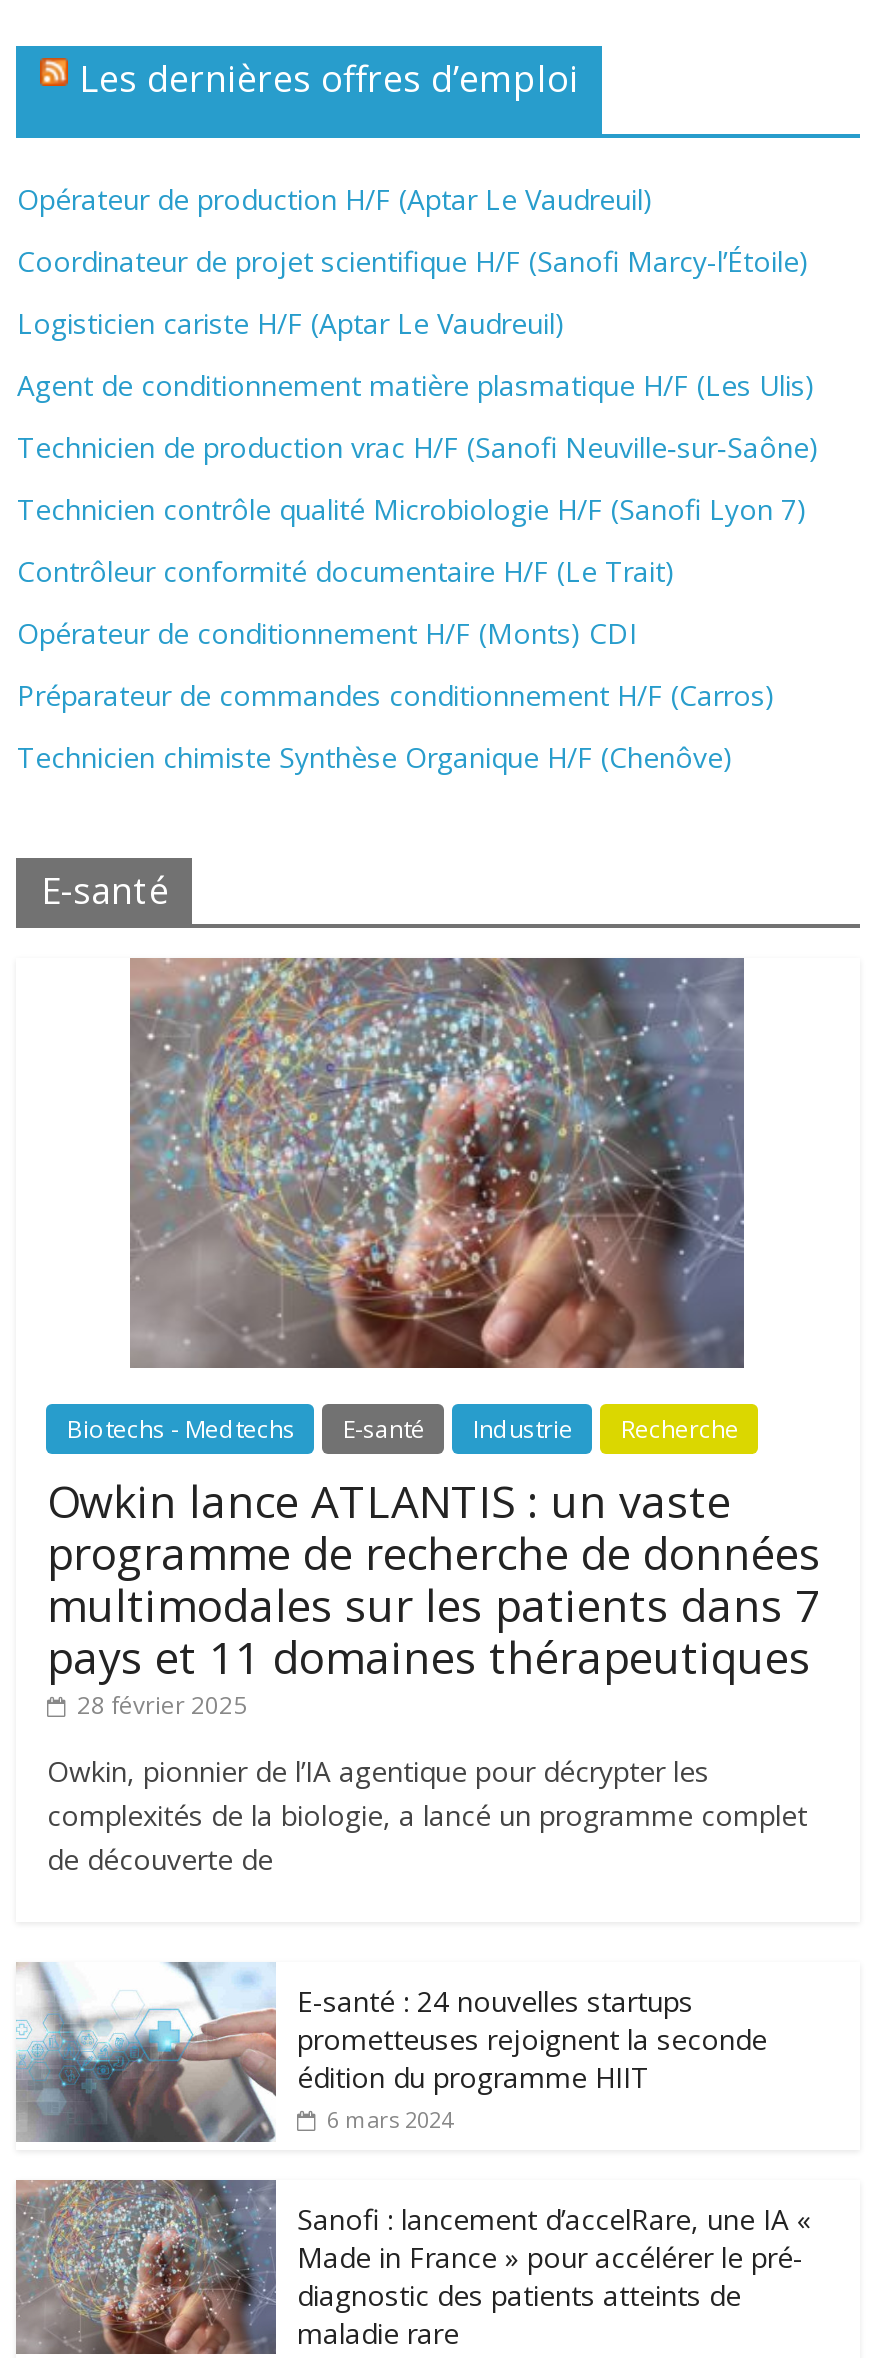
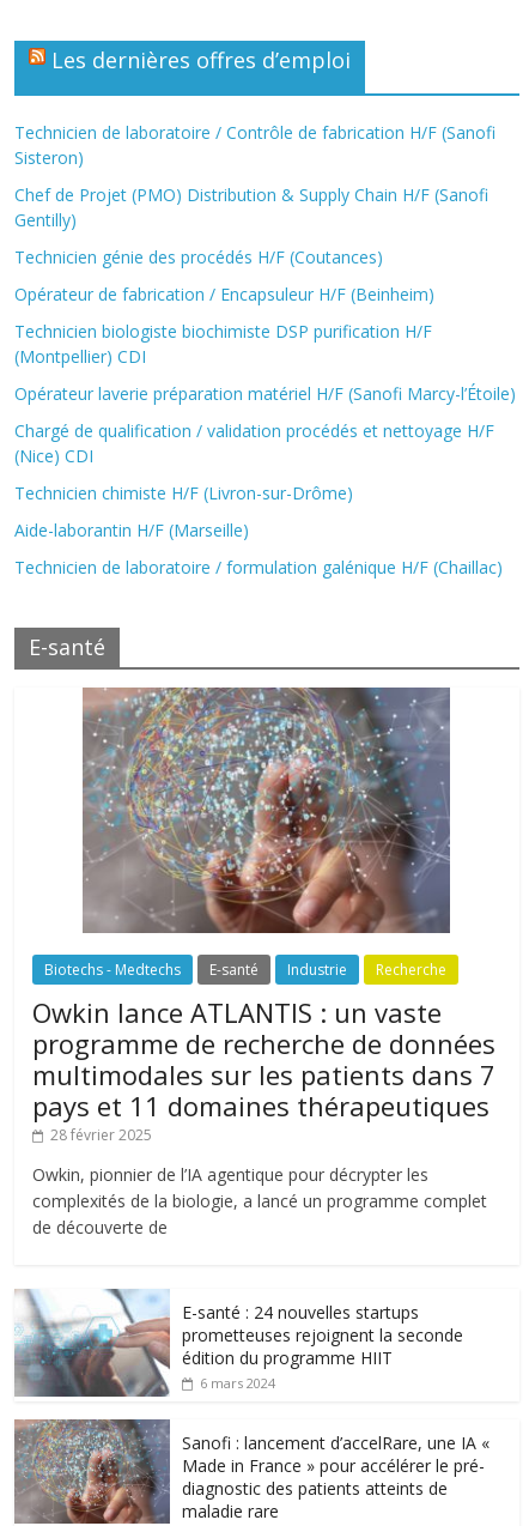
[17,180,653,218] Opérateur de production H/F (Aptar Le Vaudreuil) -> [15,121,496,169] Technicien de laboratoire / Contrôle de fabrication H/F (Sanofi | Sisteron)
[17,242,809,280] Coordinateur de projet scientifique H/F (Sanofi Marcy-l’Étoile) -> [15,183,489,231] Chef de Projet (PMO) Distribution & Supply Chain H/F (Sanofi | Gentilly)
[17,304,565,342] Logisticien cariste H/F (Aptar Le Vaudreuil) -> [15,246,383,268] Technicien génie des procédés H/F (Coutances)
[17,366,815,404] Agent de conditionnement matière plasmatique H/F (Les Ulis) -> [15,283,435,305] Opérateur de fabrication / Encapsuleur H/F (Beinheim)
[17,428,819,466] Technicien de production vrac H/F (Sanofi Neuville‑sur‑Saône) -> [15,320,433,368] Technicien biologiste biochimiste DSP purification H/F | (Montpellier) CDI
[17,490,807,528] Technicien contrôle qualité Microbiologie H/F (Sanofi Lyon 7) -> [15,382,516,405] Opérateur laverie préparation matériel H/F (Sanofi Marcy-l’Étoile)
[17,552,675,590] Contrôleur conformité documentaire H/F (Le Trait) -> [15,419,495,467] Chargé de qualification / validation procédés et nettoyage H/F | (Nice) CDI
[17,614,637,652] Opérateur de conditionnement H/F (Monts) CDI -> [15,482,354,504] Technicien chimiste H/F (Livron-sur-Drôme)
[17,676,775,714] Préparateur de commandes conditionnement H/F (Carros) -> [15,519,249,541] Aide-laborantin H/F (Marseille)
[17,738,733,776] Technicien chimiste Synthèse Organique H/F (Chenôve) -> [15,556,503,579] Technicien de laboratoire / formulation galénique H/F (Chaillac)

